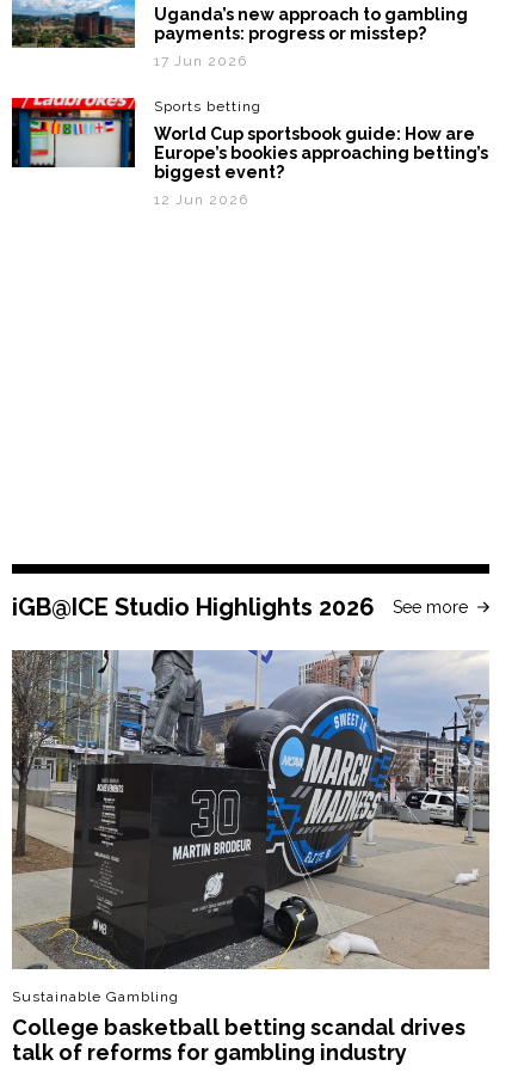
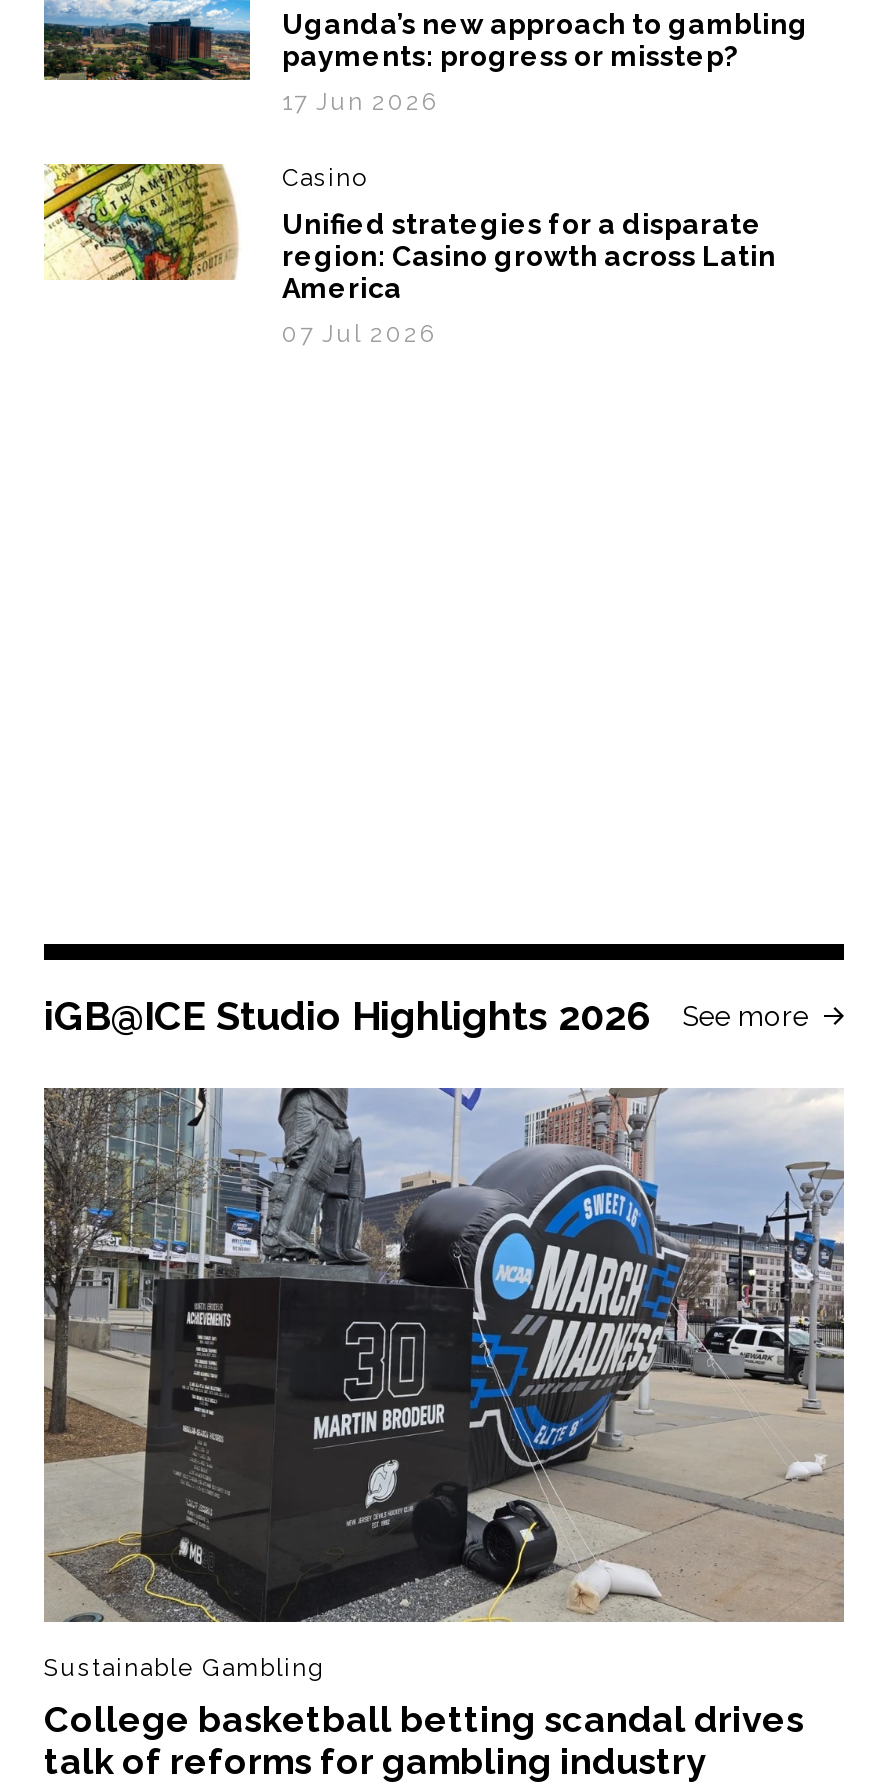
[11,97,261,169] [image] | Sports betting -> [42,162,366,282] [image] | Casino
[154,125,488,182] World Cup sportsbook guide: How are | Europe’s bookies approaching betting’s | biggest event? -> [282,209,776,305] Unified strategies for a disparate | region: Casino growth across Latin | America
[154,192,248,208] 12 Jun 2026 -> [282,321,436,349] 07 Jul 2026

